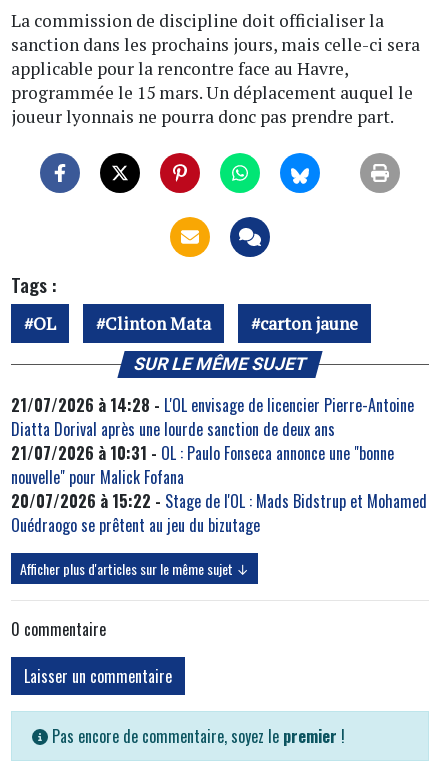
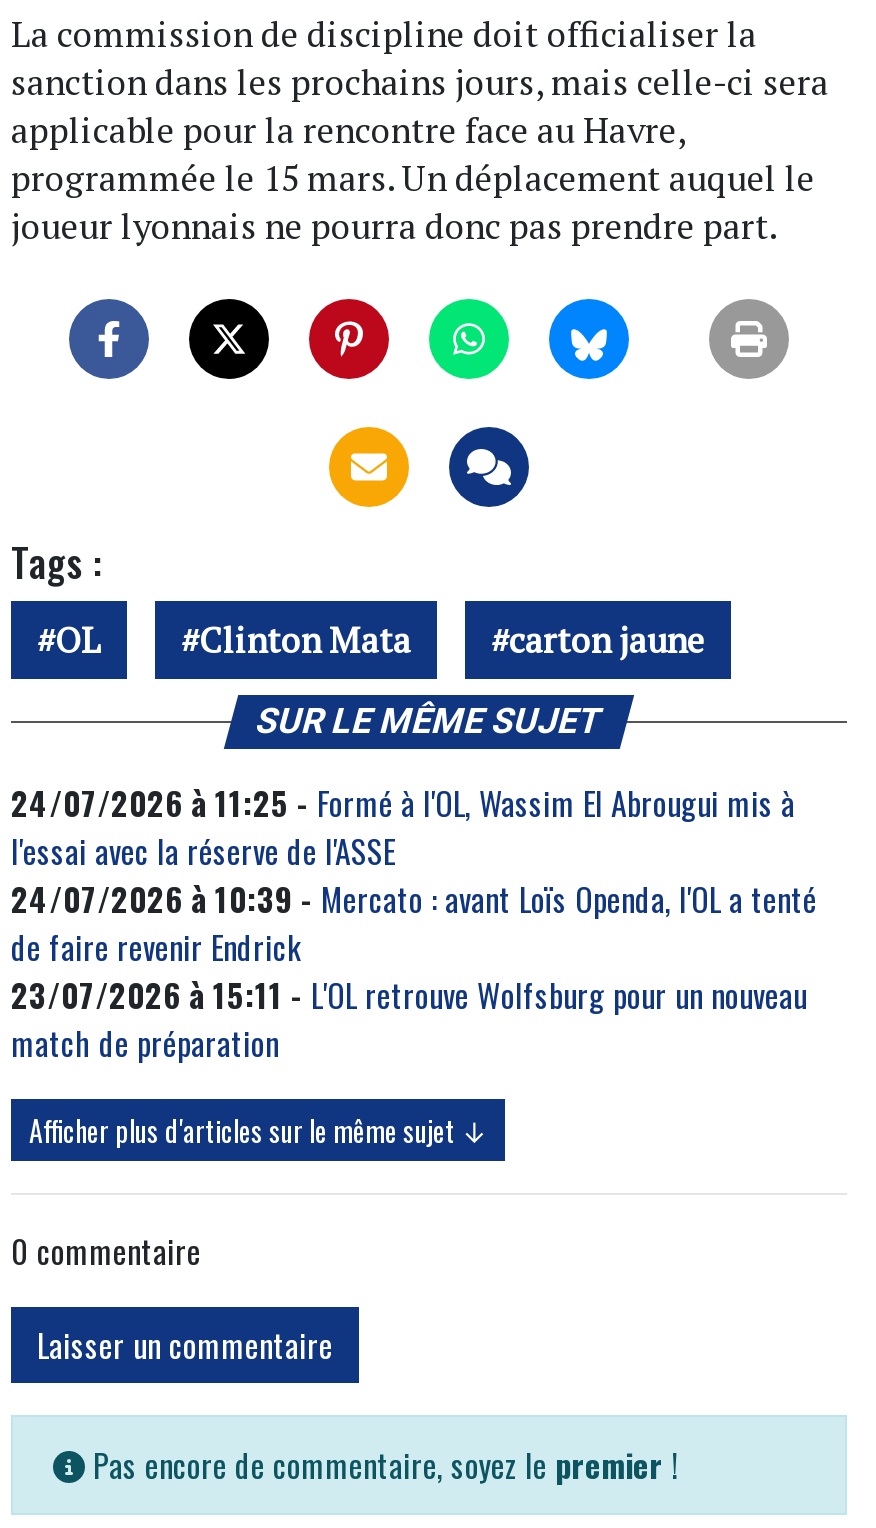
[11,393,427,537] 21/07/2026 à 14:28 - L'OL envisage de licencier Pierre-Antoine | Diatta Dorival après une lourde sanction de deux ans | 21/07/2026 à 10:31 - OL : Paulo Fonseca annonce une "bonne | nouvelle" pour Malick Fofana | 20/07/2026 à 15:22 - Stage de l'OL : Mads Bidstrup et Mohamed | Ouédraogo se prêtent au jeu du bizutage -> [11,779,817,1067] 24/07/2026 à 11:25 - Formé à l'OL, Wassim El Abrougui mis à | l'essai avec la réserve de l'ASSE | 24/07/2026 à 10:39 - Mercato : avant Loïs Openda, l'OL a tenté | de faire revenir Endrick | 23/07/2026 à 15:11 - L'OL retrouve Wolfsburg pour un nouveau | match de préparation

